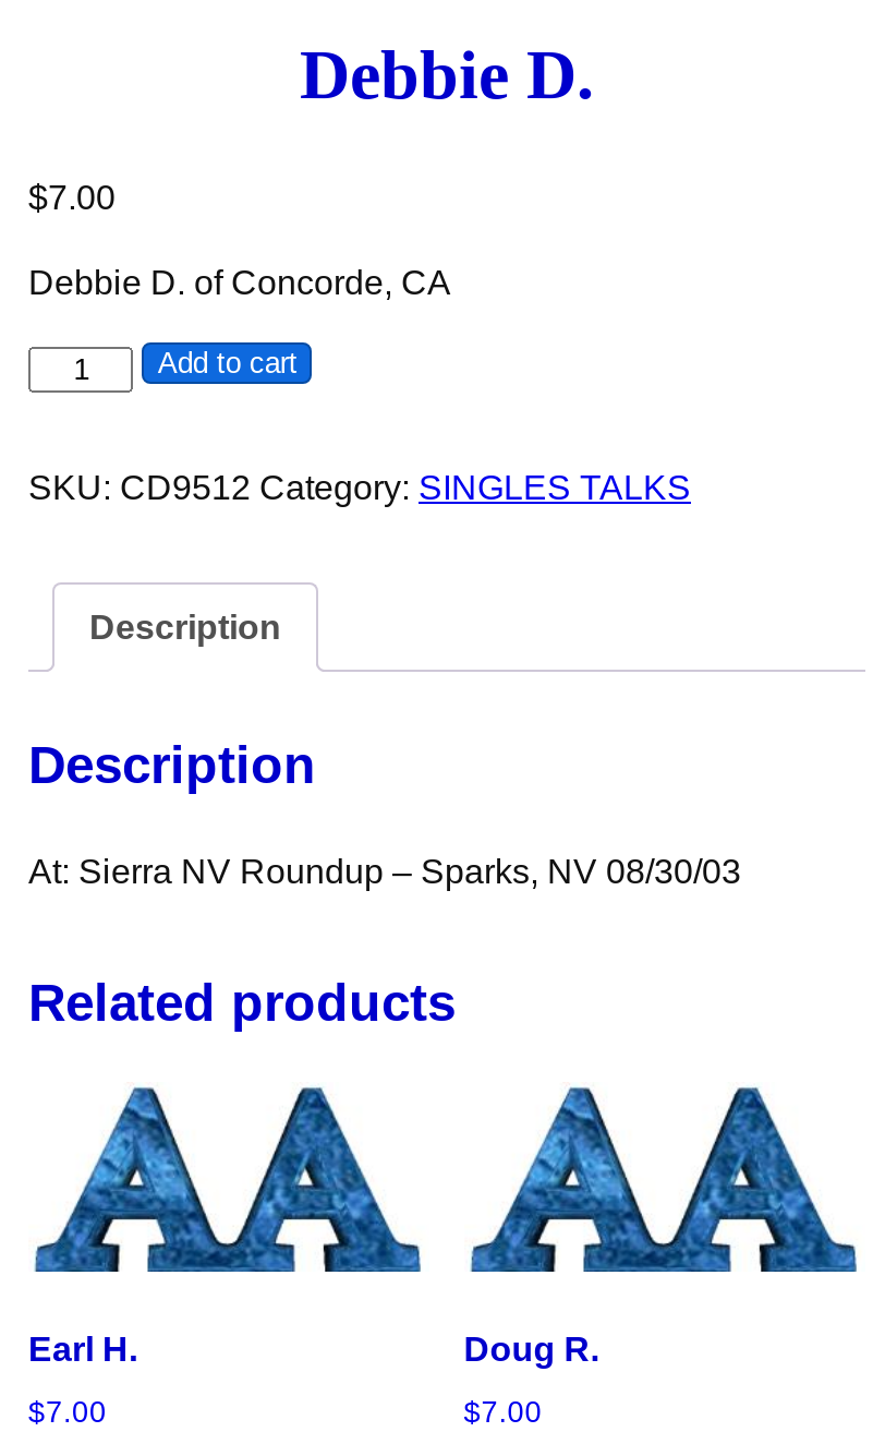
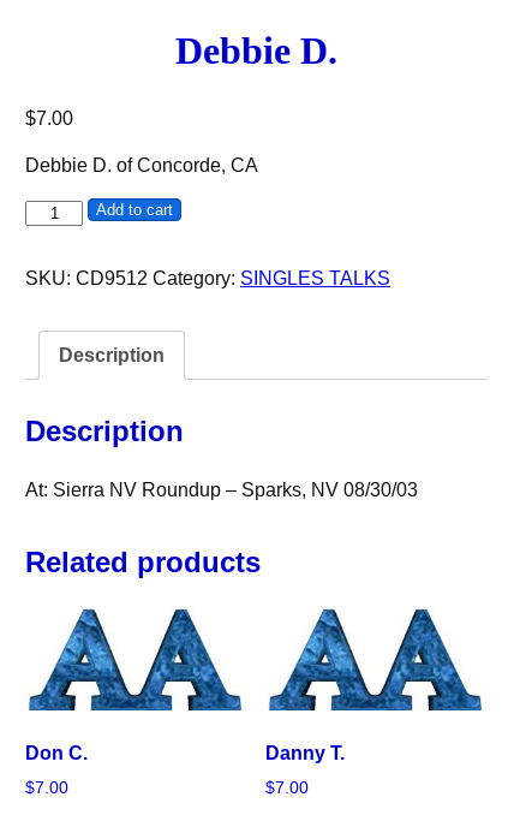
[28,1331,137,1369] Earl H. -> [25,743,88,764] Don C.
[464,1331,599,1369] Doug R. -> [265,743,344,764] Danny T.

